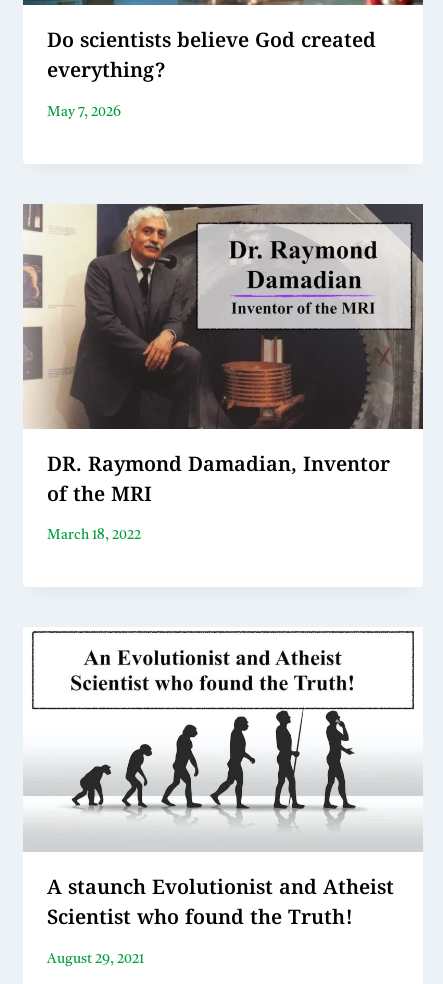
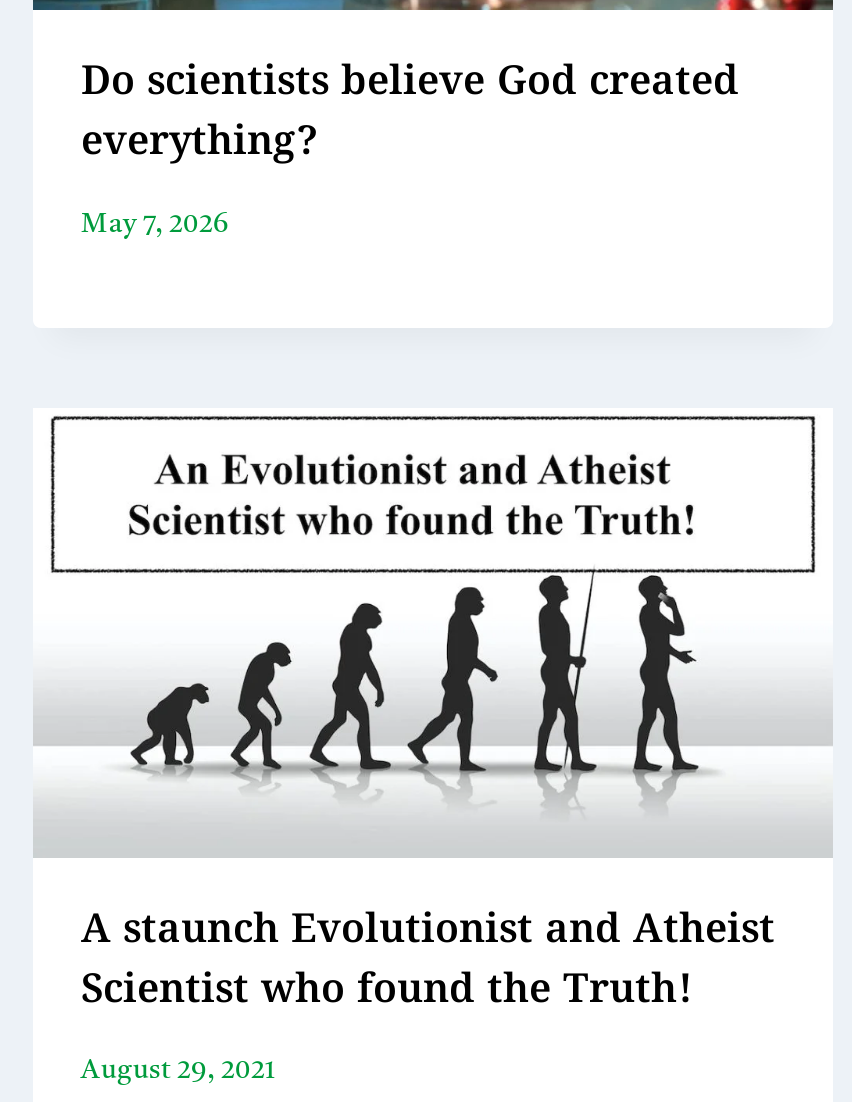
[23,203,424,542] [image] | DR. Raymond Damadian, Inventor | of the MRI | March 18, 2022 -> none

